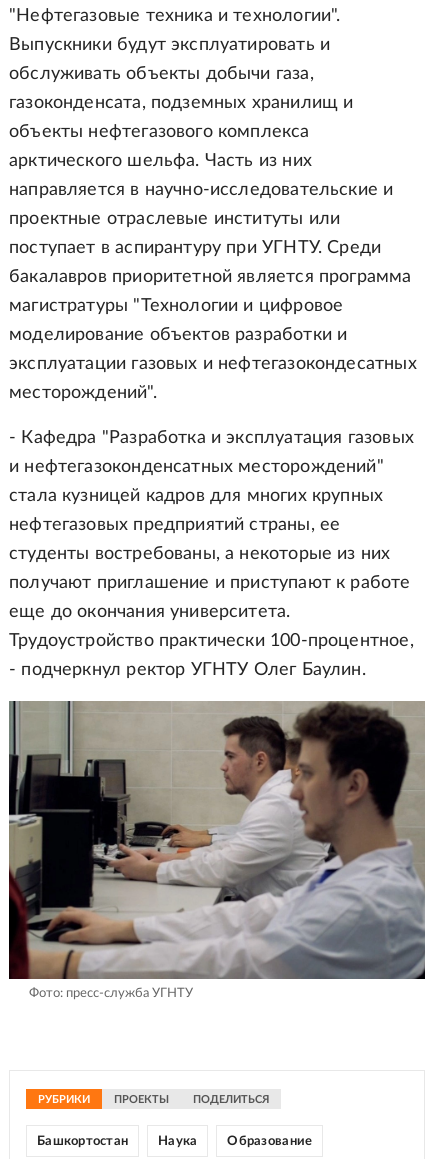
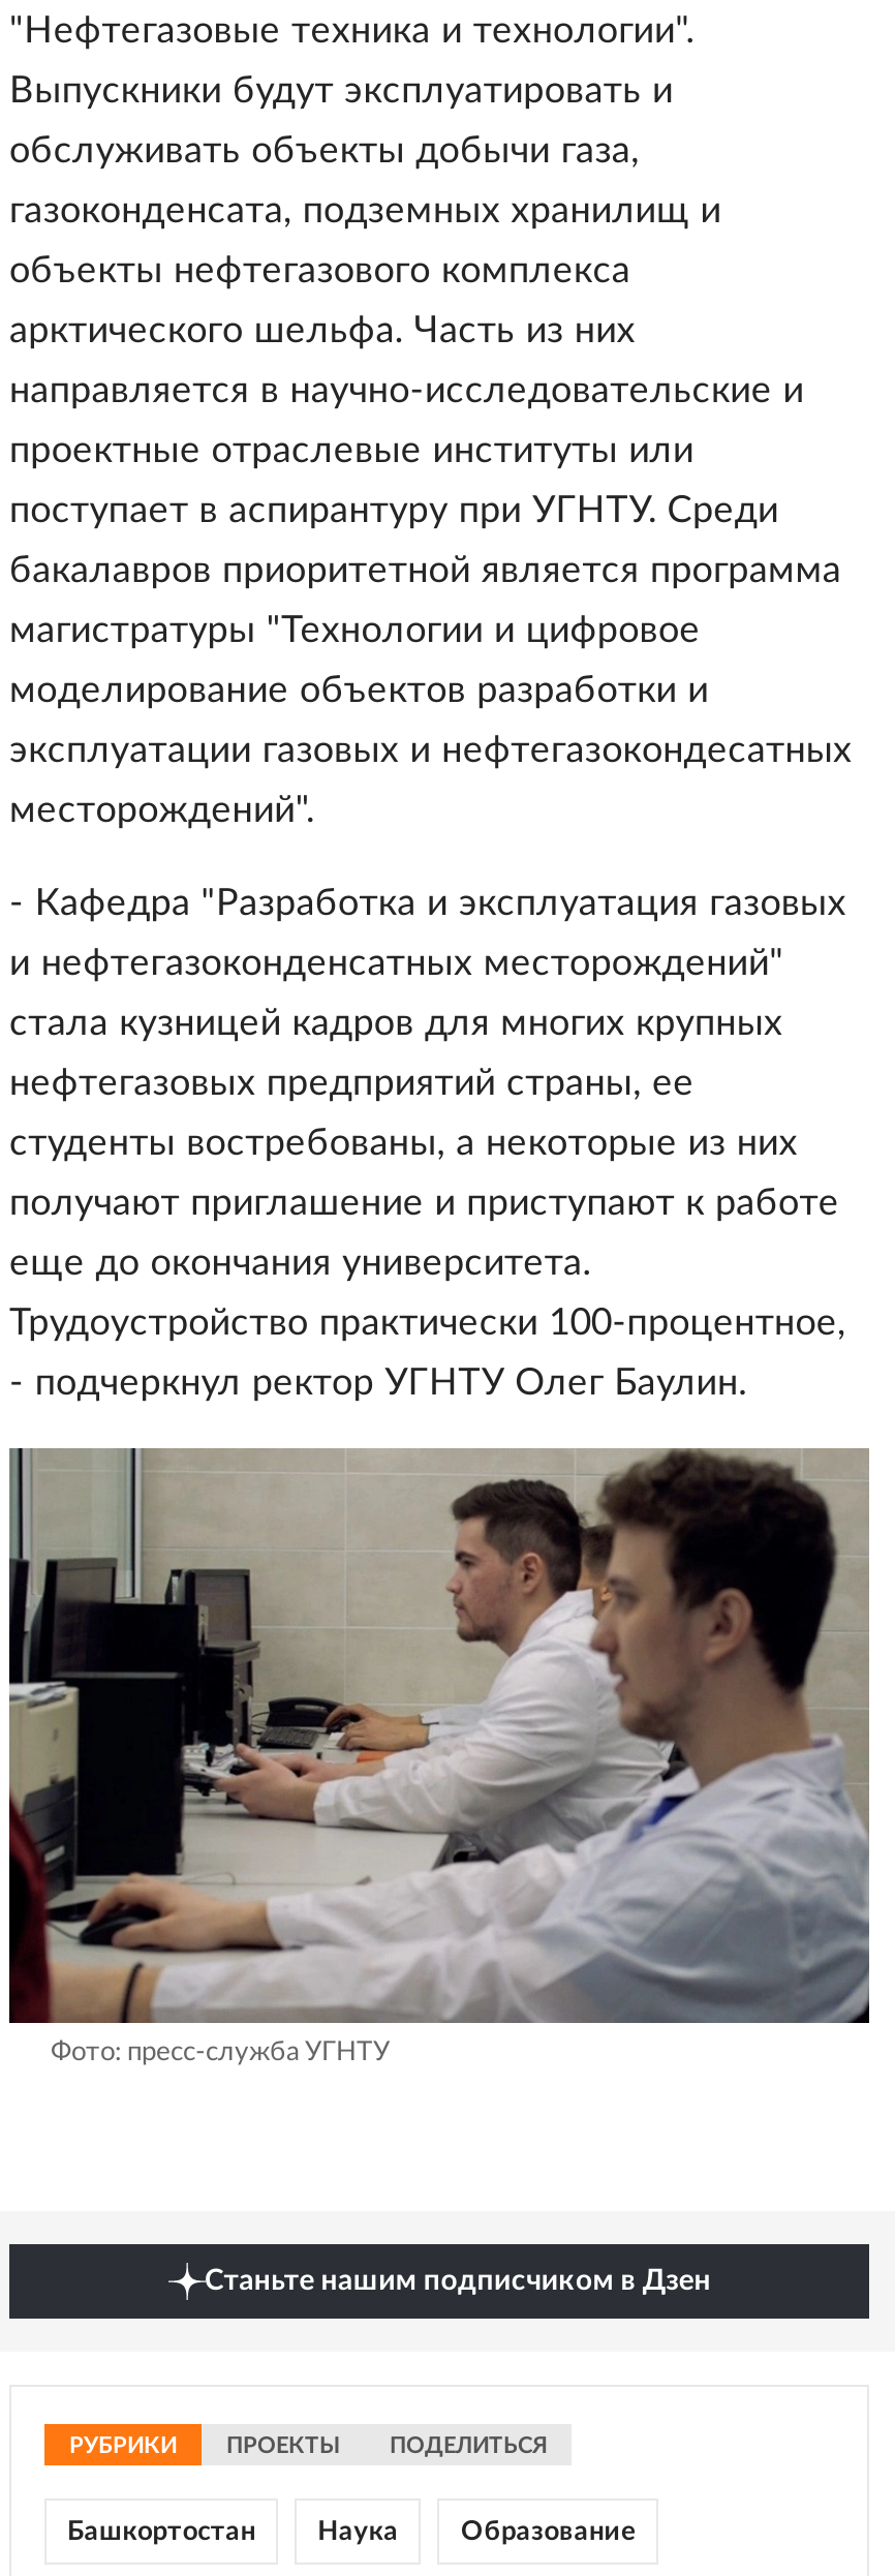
none -> [205,2267,711,2295] Станьте нашим подписчиком в Дзен

